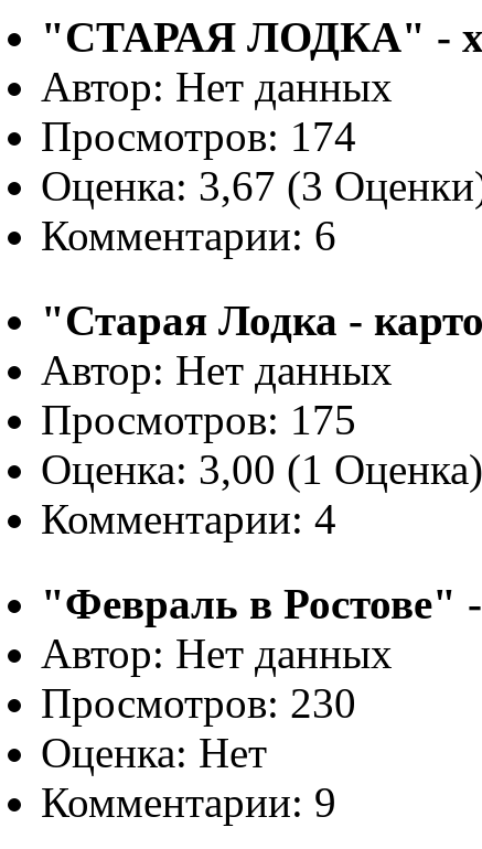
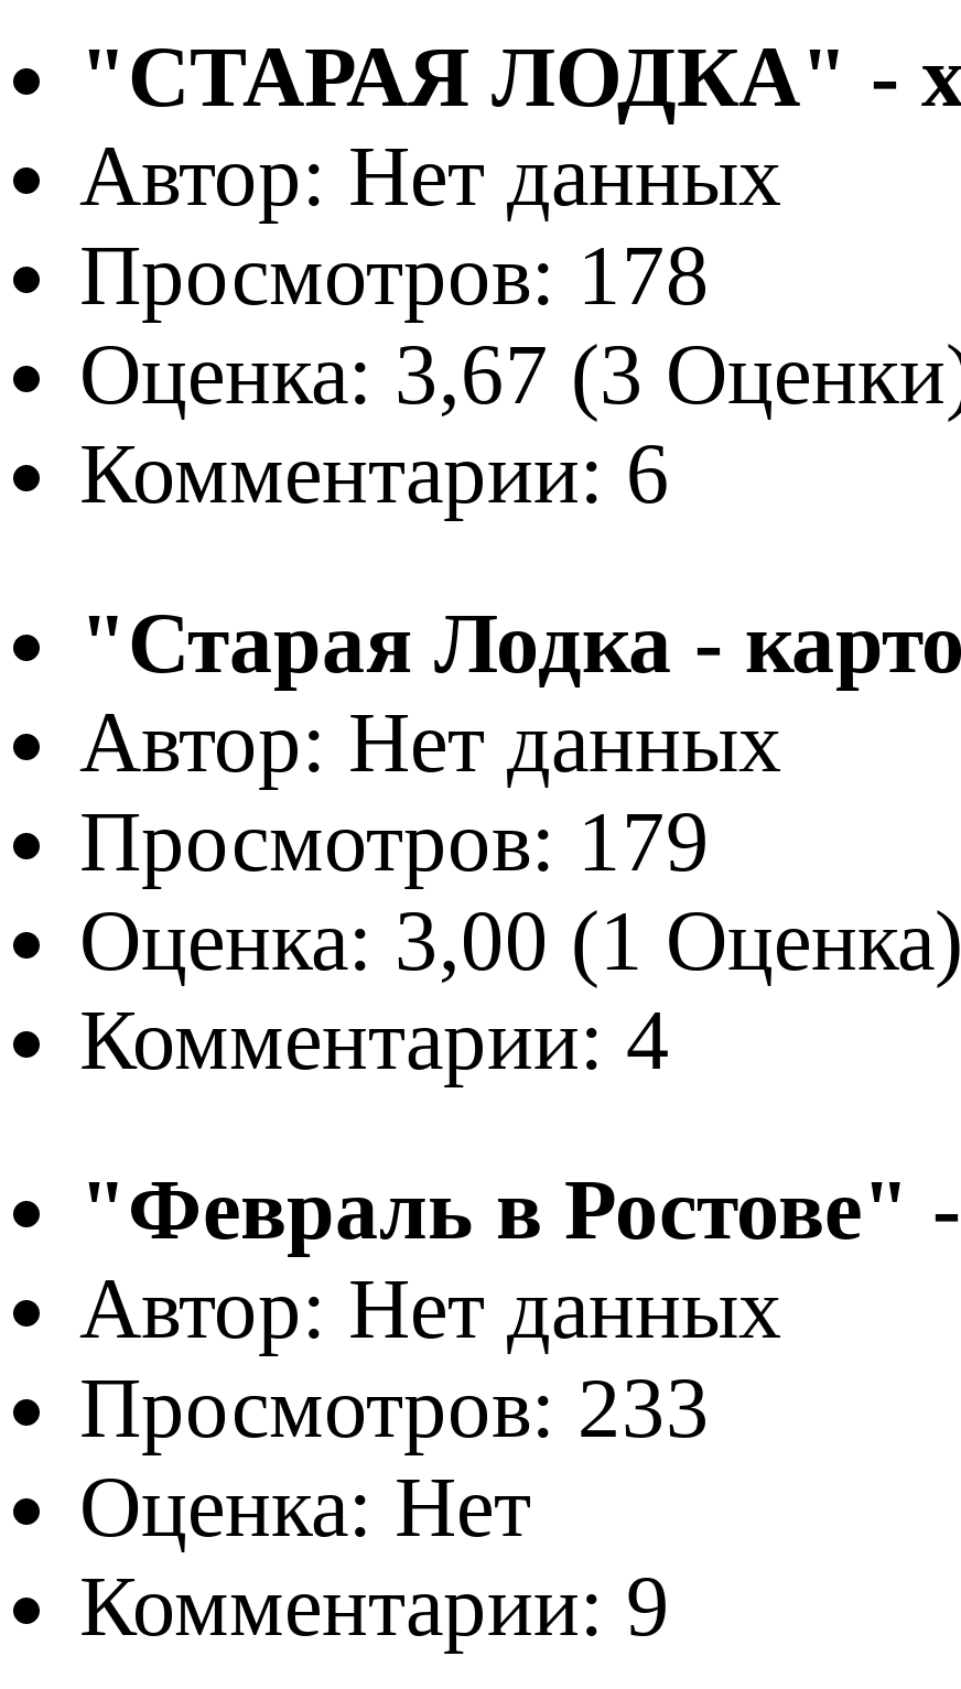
[41,113,356,160] Просмотров: 174 -> [79,228,710,323] Просмотров: 178
[41,396,356,444] Просмотров: 175 -> [79,794,710,889] Просмотров: 179
[41,680,356,727] Просмотров: 230 -> [79,1360,710,1455] Просмотров: 233

